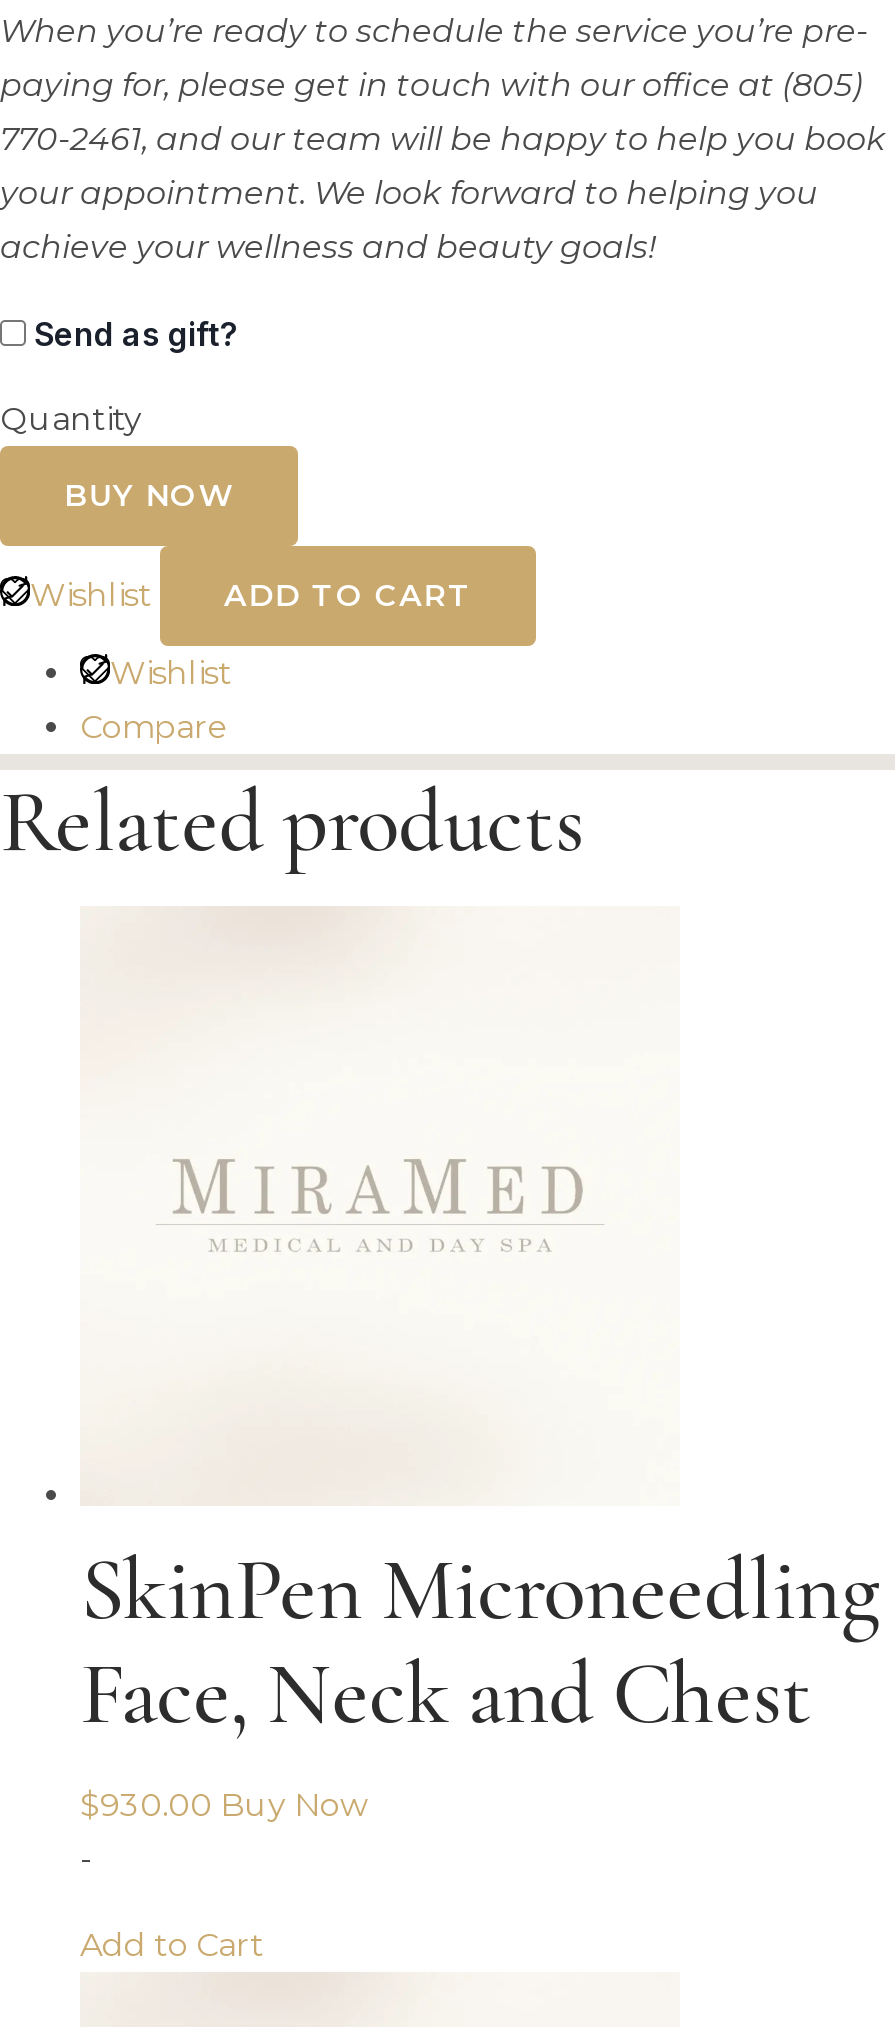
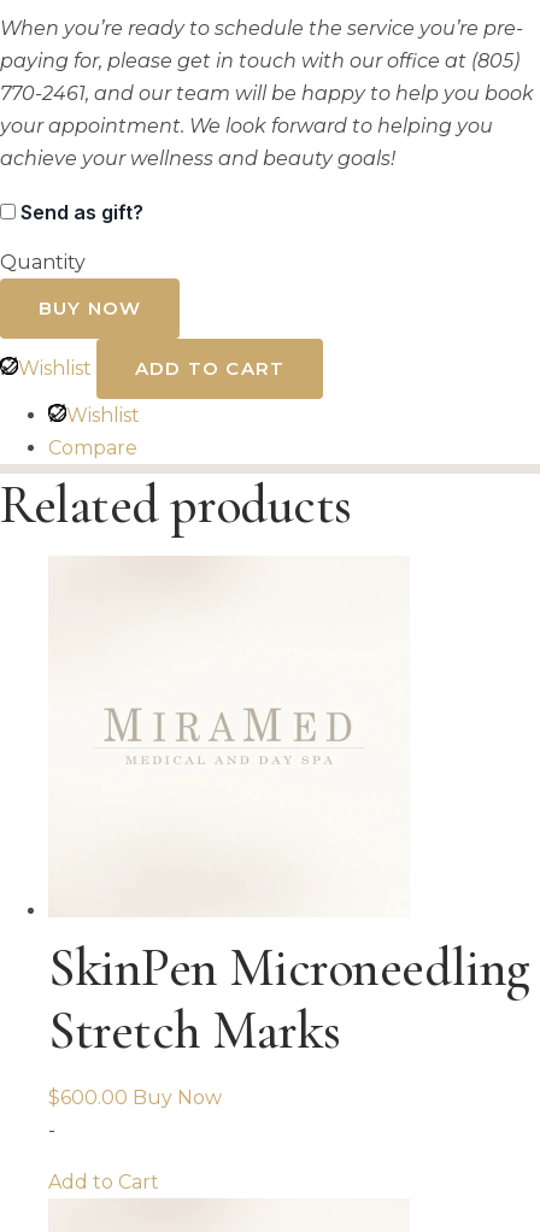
[80,1639,812,1823] Face, Neck and Chest | $930.00 Buy Now -> [48,998,340,1109] Stretch Marks | $600.00 Buy Now

